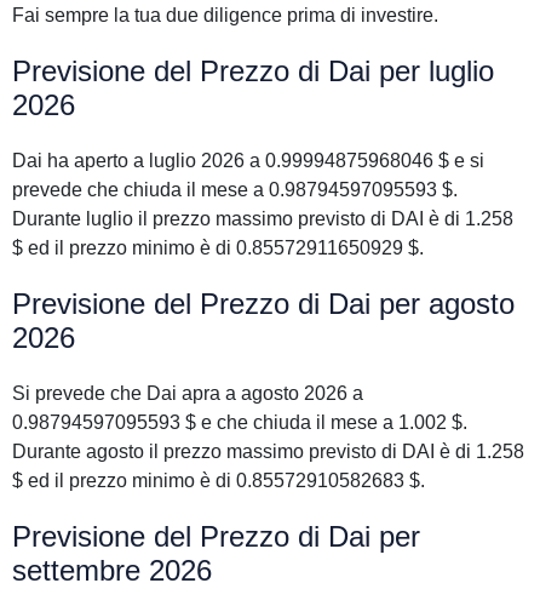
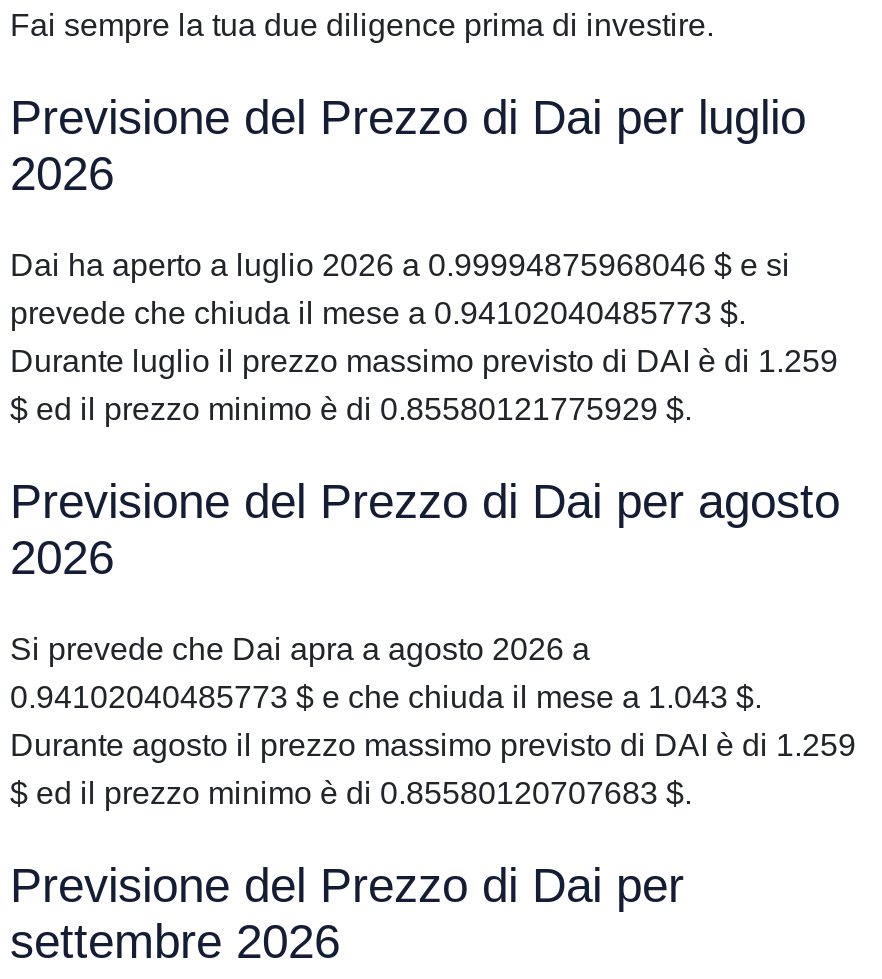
[12,179,458,200] prevede che chiuda il mese a 0.98794597095593 $. -> [10,296,746,330] prevede che chiuda il mese a 0.94102040485773 $.
[12,208,513,229] Durante luglio il prezzo massimo previsto di DAI è di 1.258 -> [10,344,838,378] Durante luglio il prezzo massimo previsto di DAI è di 1.259
[12,238,424,258] $ ed il prezzo minimo è di 0.85572911650929 $. -> [10,392,692,426] $ ed il prezzo minimo è di 0.85580121775929 $.
[12,412,467,433] 0.98794597095593 $ e che chiuda il mese a 1.002 $. -> [10,680,762,714] 0.94102040485773 $ e che chiuda il mese a 1.043 $.
[12,441,524,462] Durante agosto il prezzo massimo previsto di DAI è di 1.258 -> [10,728,856,762] Durante agosto il prezzo massimo previsto di DAI è di 1.259
[12,470,425,491] $ ed il prezzo minimo è di 0.85572910582683 $. -> [10,776,692,810] $ ed il prezzo minimo è di 0.85580120707683 $.

